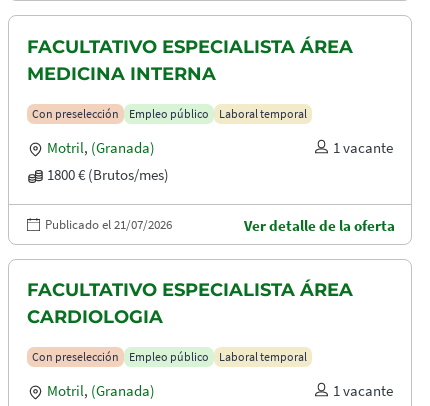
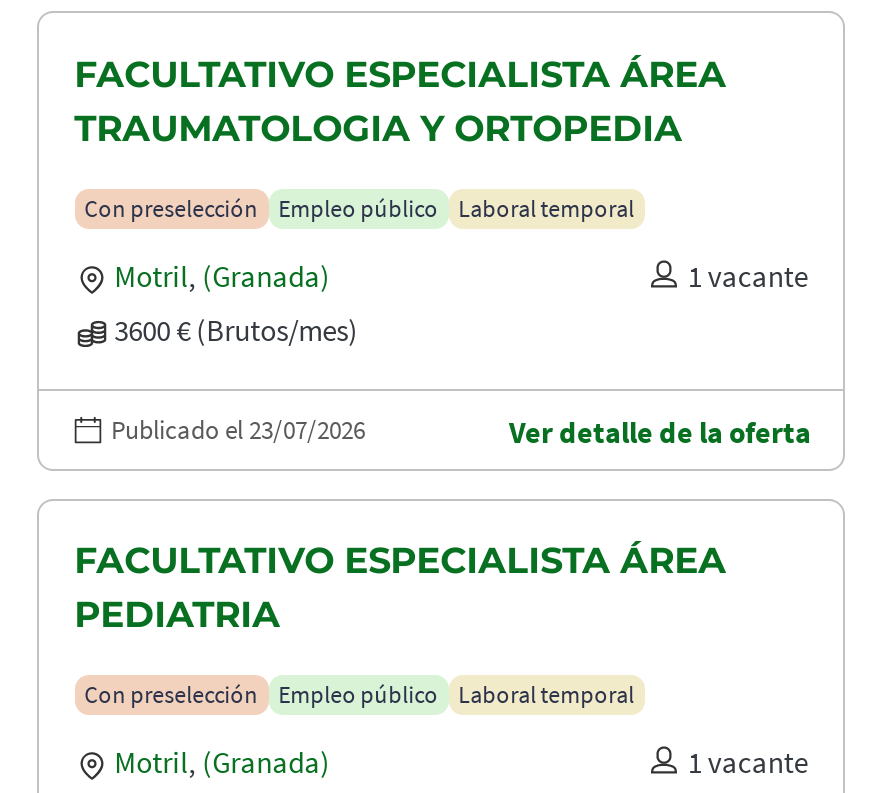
[27,63,216,85] MEDICINA INTERNA -> [74,107,682,151] TRAUMATOLOGIA Y ORTOPEDIA
[47,165,169,184] 1800 € (Brutos/mes) -> [114,311,358,349] 3600 € (Brutos/mes)
[45,216,172,233] Publicado el 21/07/2026 -> [111,413,365,447] Publicado el 23/07/2026
[27,306,163,328] CARDIOLOGIA -> [74,594,280,638] PEDIATRIA

